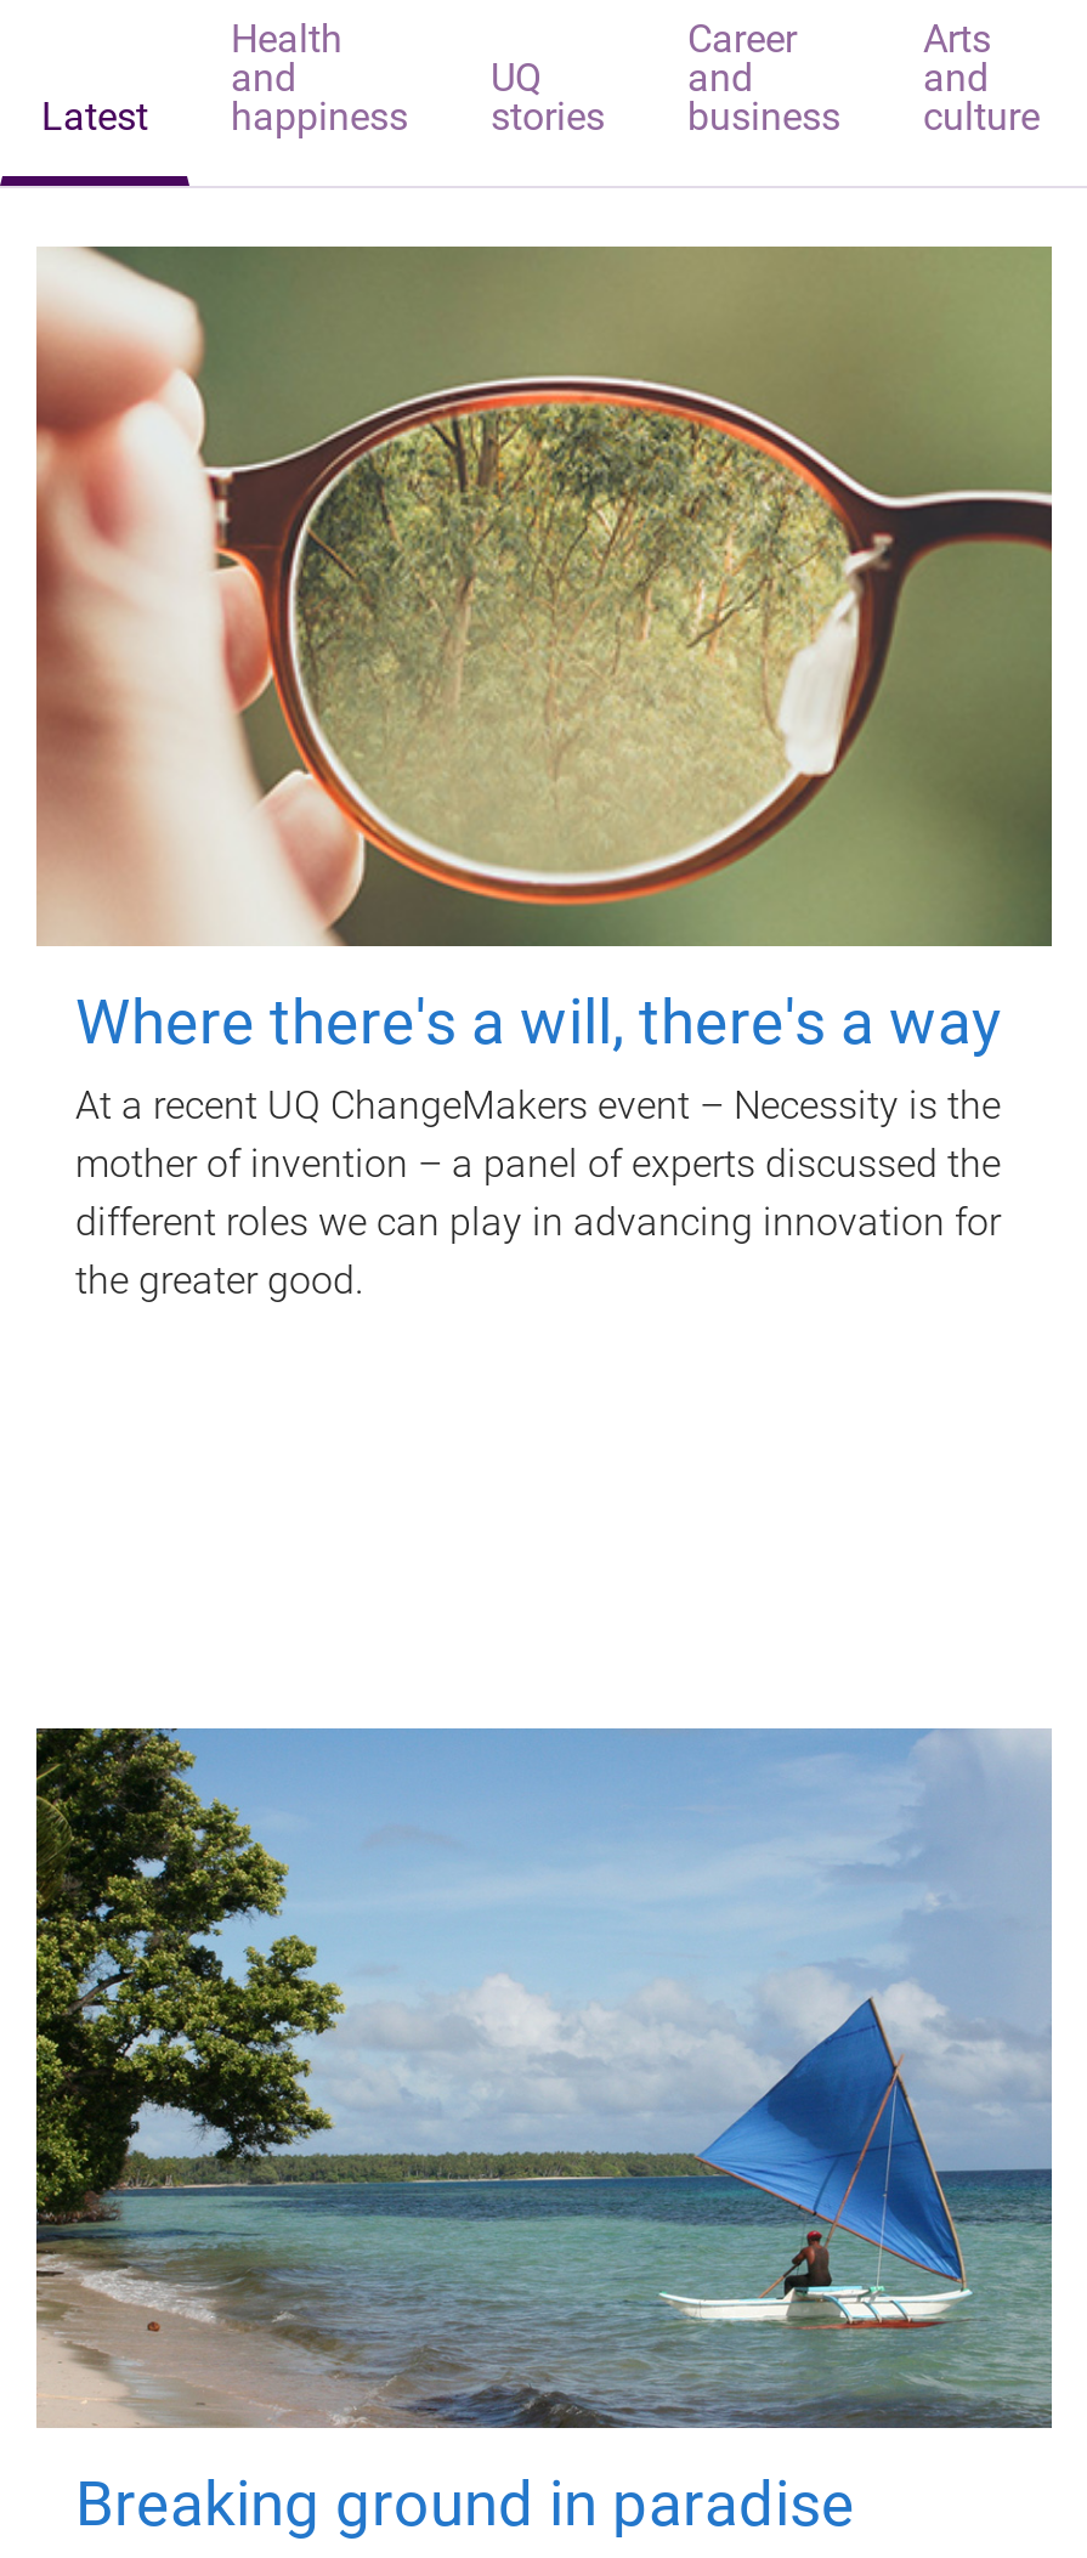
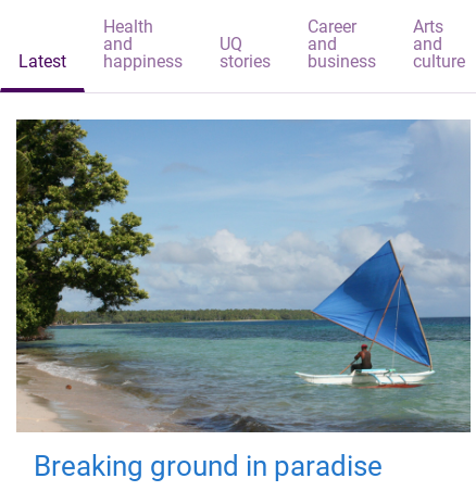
[34,244,1054,1303] [image] | Where there's a will, there's a way | At a recent UQ ChangeMakers event – Necessity is the | mother of invention – a panel of experts discussed the | different roles we can play in advancing innovation for | the greater good. -> none

